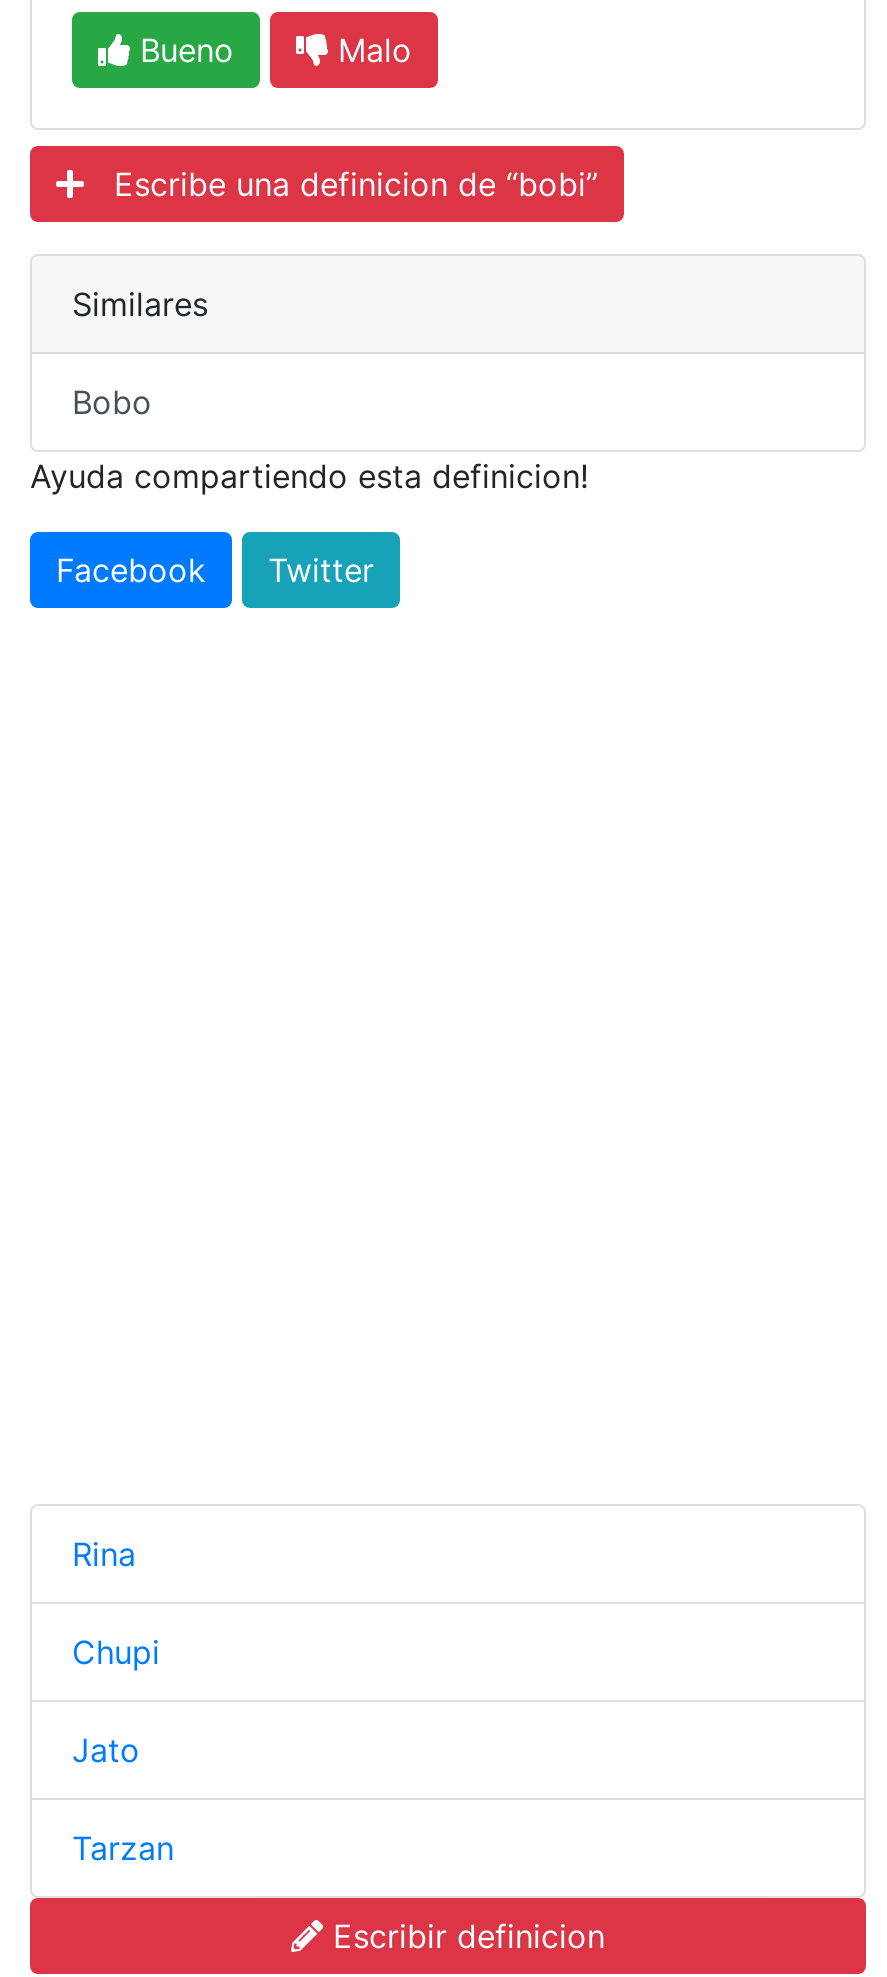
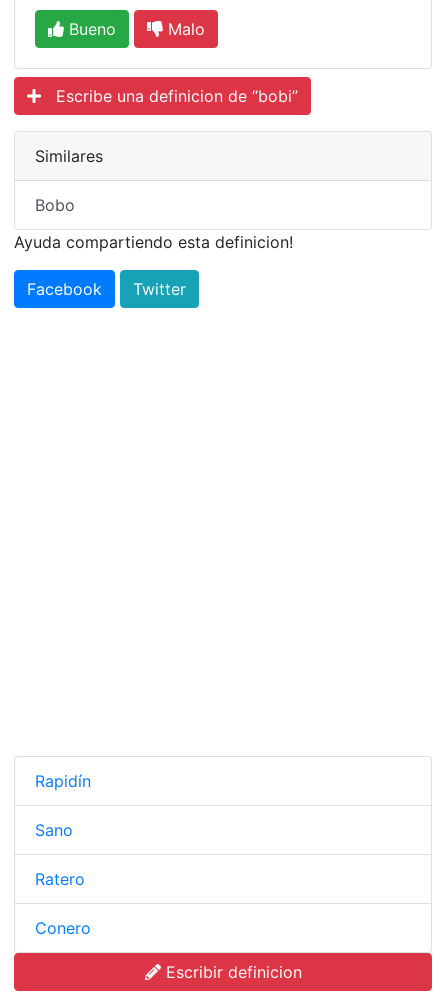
[72,1534,136,1574] Rina -> [35,771,91,791] Rapidín
[72,1632,160,1672] Chupi -> [35,820,73,840] Sano
[72,1730,140,1770] Jato -> [35,869,85,889] Ratero
[72,1828,174,1868] Tarzan -> [35,918,91,938] Conero

